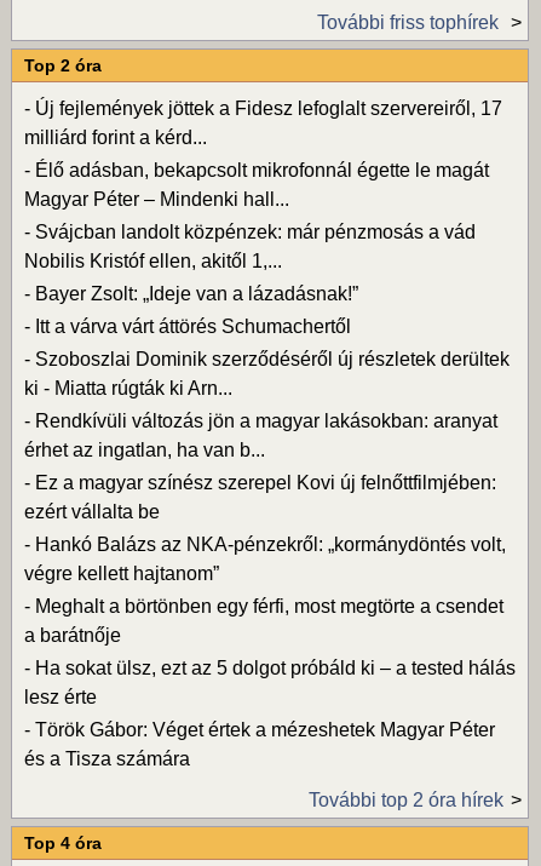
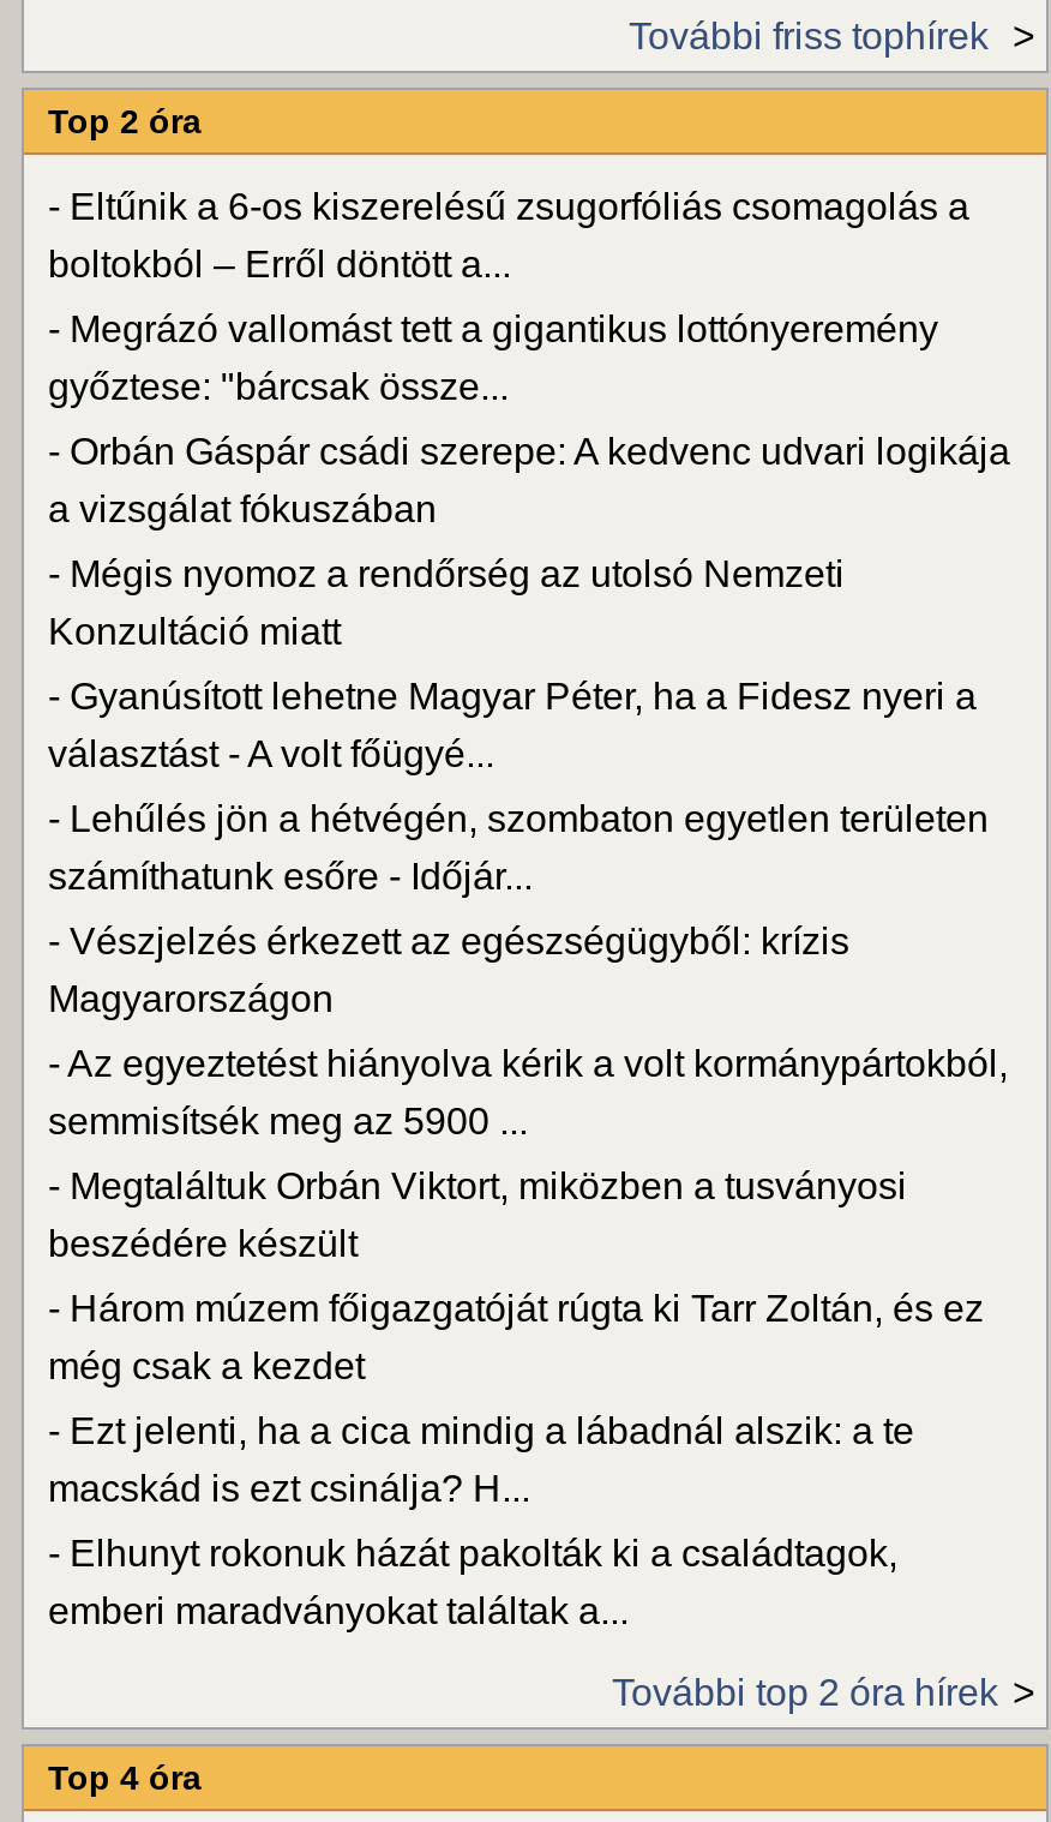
[24,98,502,148] - Új fejlemények jöttek a Fidesz lefoglalt szervereiről, 17 | milliárd forint a kérd... -> [48,186,969,284] - Eltűnik a 6-os kiszerelésű zsugorfóliás csomagolás a | boltokból – Erről döntött a...
[24,160,489,210] - Élő adásban, bekapcsolt mikrofonnál égette le magát | Magyar Péter – Mindenki hall... -> [48,308,938,407] - Megrázó vallomást tett a gigantikus lottónyeremény | győztese: "bárcsak össze...
[24,222,476,271] - Svájcban landolt közpénzek: már pénzmosás a vád | Nobilis Kristóf ellen, akitől 1,... -> [48,431,1010,529] - Orbán Gáspár csádi szerepe: A kedvenc udvari logikája | a vizsgálat fókuszában
[24,283,358,304] - Bayer Zsolt: „Ideje van a lázadásnak!” -> [48,553,845,652] - Mégis nyomoz a rendőrség az utolsó Nemzeti | Konzultáció miatt
[24,316,351,337] - Itt a várva várt áttörés Schumachertől -> [48,676,977,774] - Gyanúsított lehetne Magyar Péter, ha a Fidesz nyeri a | választást - A volt főügyé...
[24,349,510,398] - Szoboszlai Dominik szerződéséről új részletek derültek | ki - Miatta rúgták ki Arn... -> [48,798,989,897] - Lehűlés jön a hétvégén, szombaton egyetlen területen | számíthatunk esőre - Időjár...
[24,411,497,460] - Rendkívüli változás jön a magyar lakásokban: aranyat | érhet az ingatlan, ha van b... -> [48,921,849,1019] - Vészjelzés érkezett az egészségügyből: krízis | Magyarországon
[24,472,496,522] - Ez a magyar színész szerepel Kovi új felnőttfilmjében: | ezért vállalta be -> [48,1043,1008,1141] - Az egyeztetést hiányolva kérik a volt kormánypártokból, | semmisítsék meg az 5900 ...
[24,534,506,584] - Hankó Balázs az NKA-pénzekről: „kormánydöntés volt, | végre kellett hajtanom” -> [48,1165,907,1264] - Megtaláltuk Orbán Viktort, miközben a tusványosi | beszédére készült
[24,596,503,646] - Meghalt a börtönben egy férfi, most megtörte a csendet | a barátnője -> [48,1288,984,1386] - Három múzem főigazgatóját rúgta ki Tarr Zoltán, és ez | még csak a kezdet
[24,658,516,707] - Ha sokat ülsz, ezt az 5 dolgot próbáld ki – a tested hálás | lesz érte -> [48,1410,914,1509] - Ezt jelenti, ha a cica mindig a lábadnál alszik: a te | macskád is ezt csinálja? H...
[24,719,495,769] - Török Gábor: Véget értek a mézeshetek Magyar Péter | és a Tisza számára -> [48,1533,897,1631] - Elhunyt rokonuk házát pakolták ki a családtagok, | emberi maradványokat találtak a...

